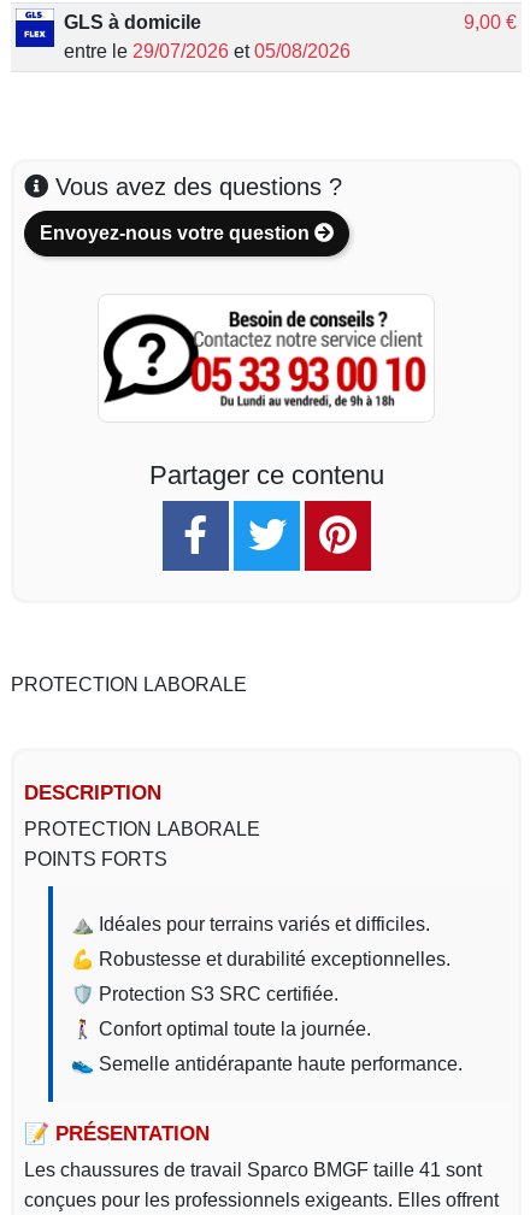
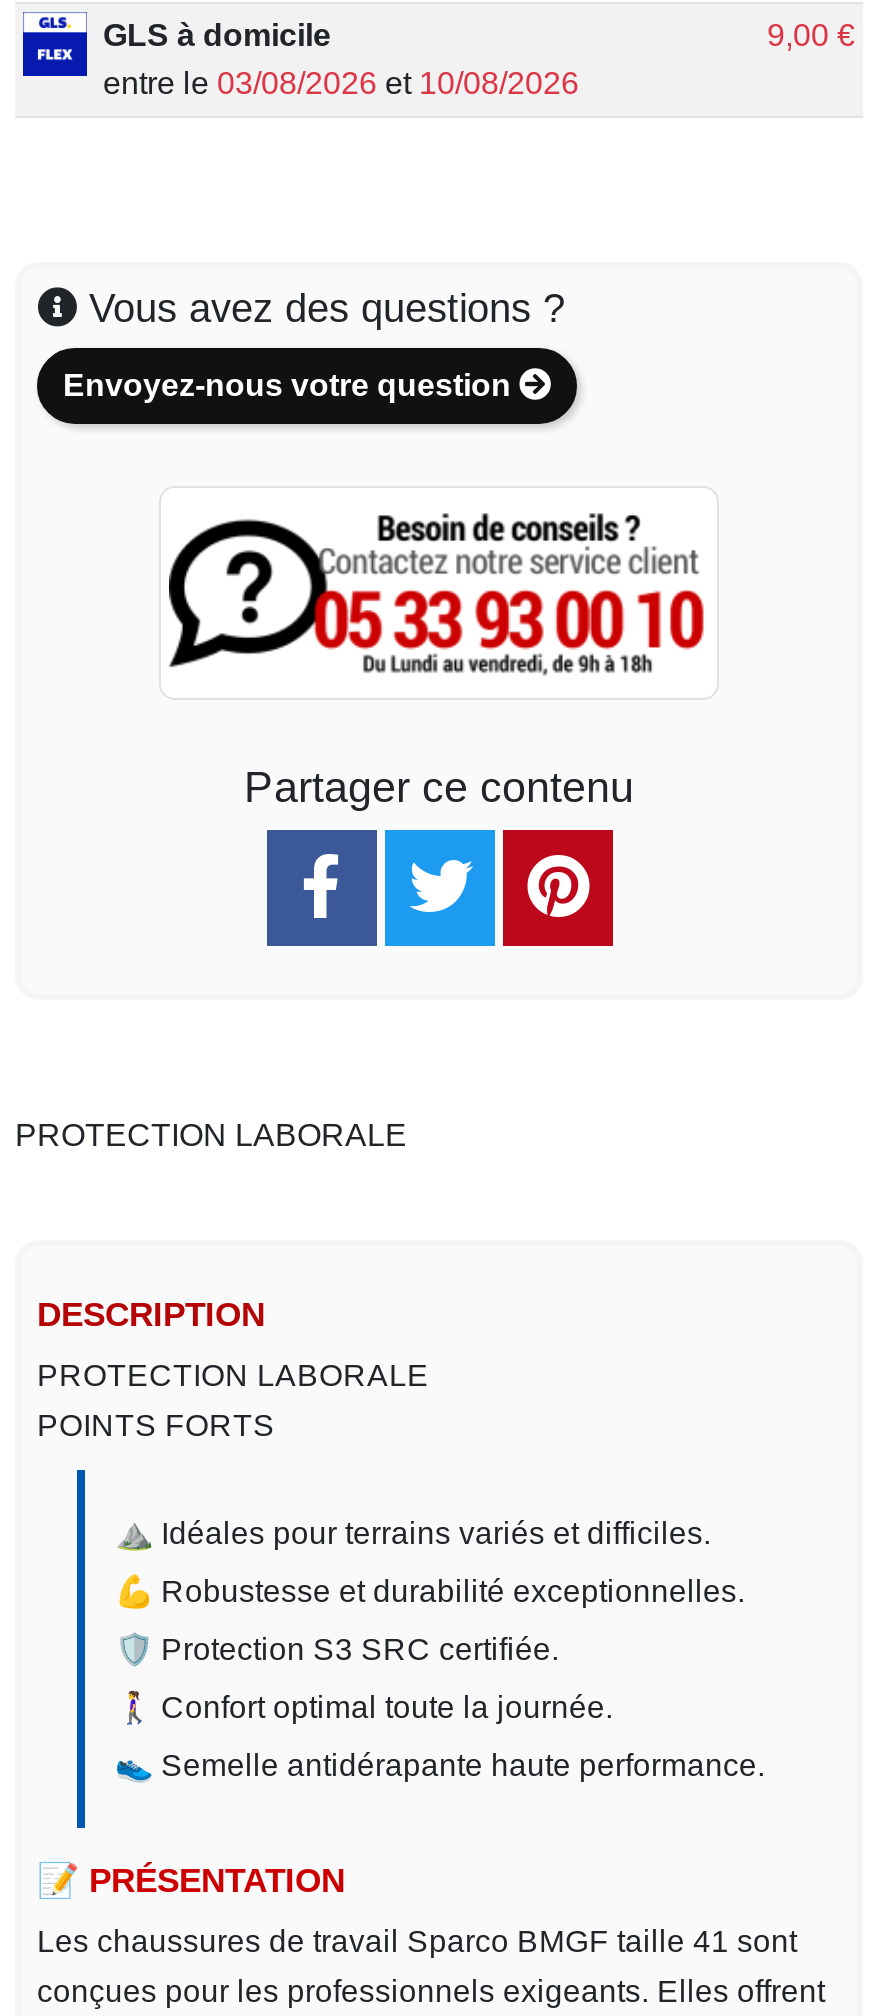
[64,41,351,62] entre le 29/07/2026 et 05/08/2026 -> [103,66,579,100] entre le 03/08/2026 et 10/08/2026

